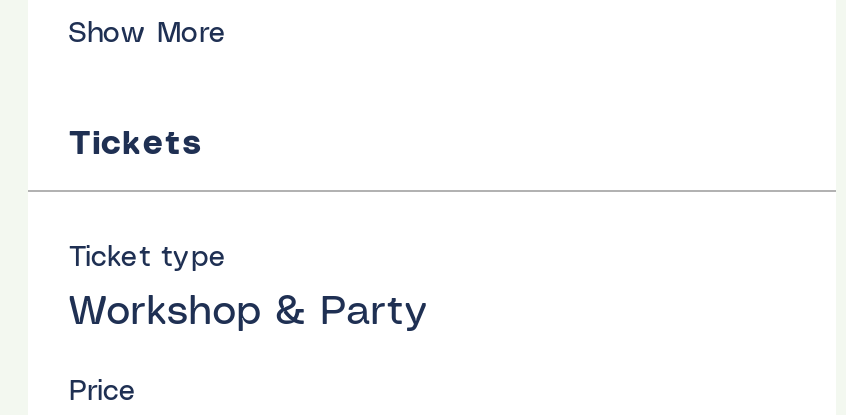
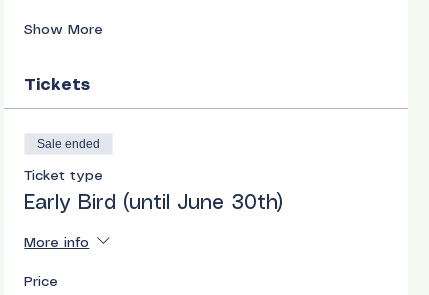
none -> [37,137,100,151] Sale ended
[69,294,429,332] Workshop & Party -> [24,194,283,250] Early Bird (until June 30th) | More info

